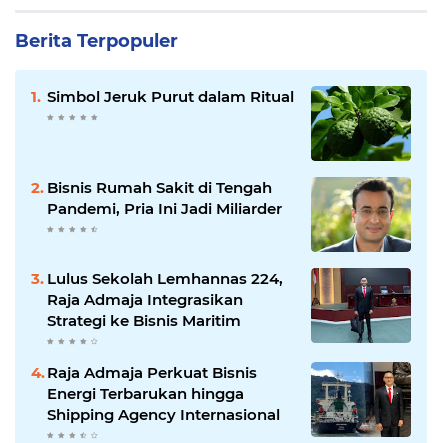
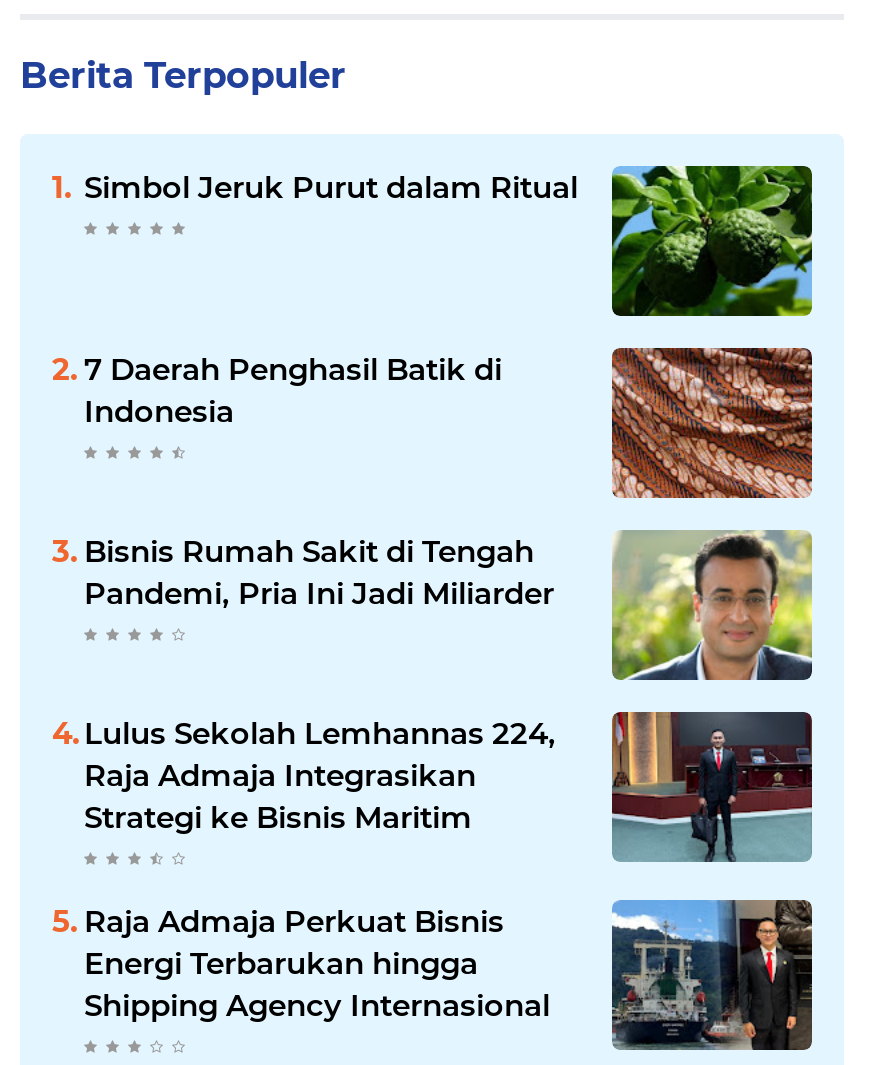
none -> [84,350,502,430] 7 Daerah Penghasil Batik di | Indonesia
none -> [612,346,814,500] [image]

